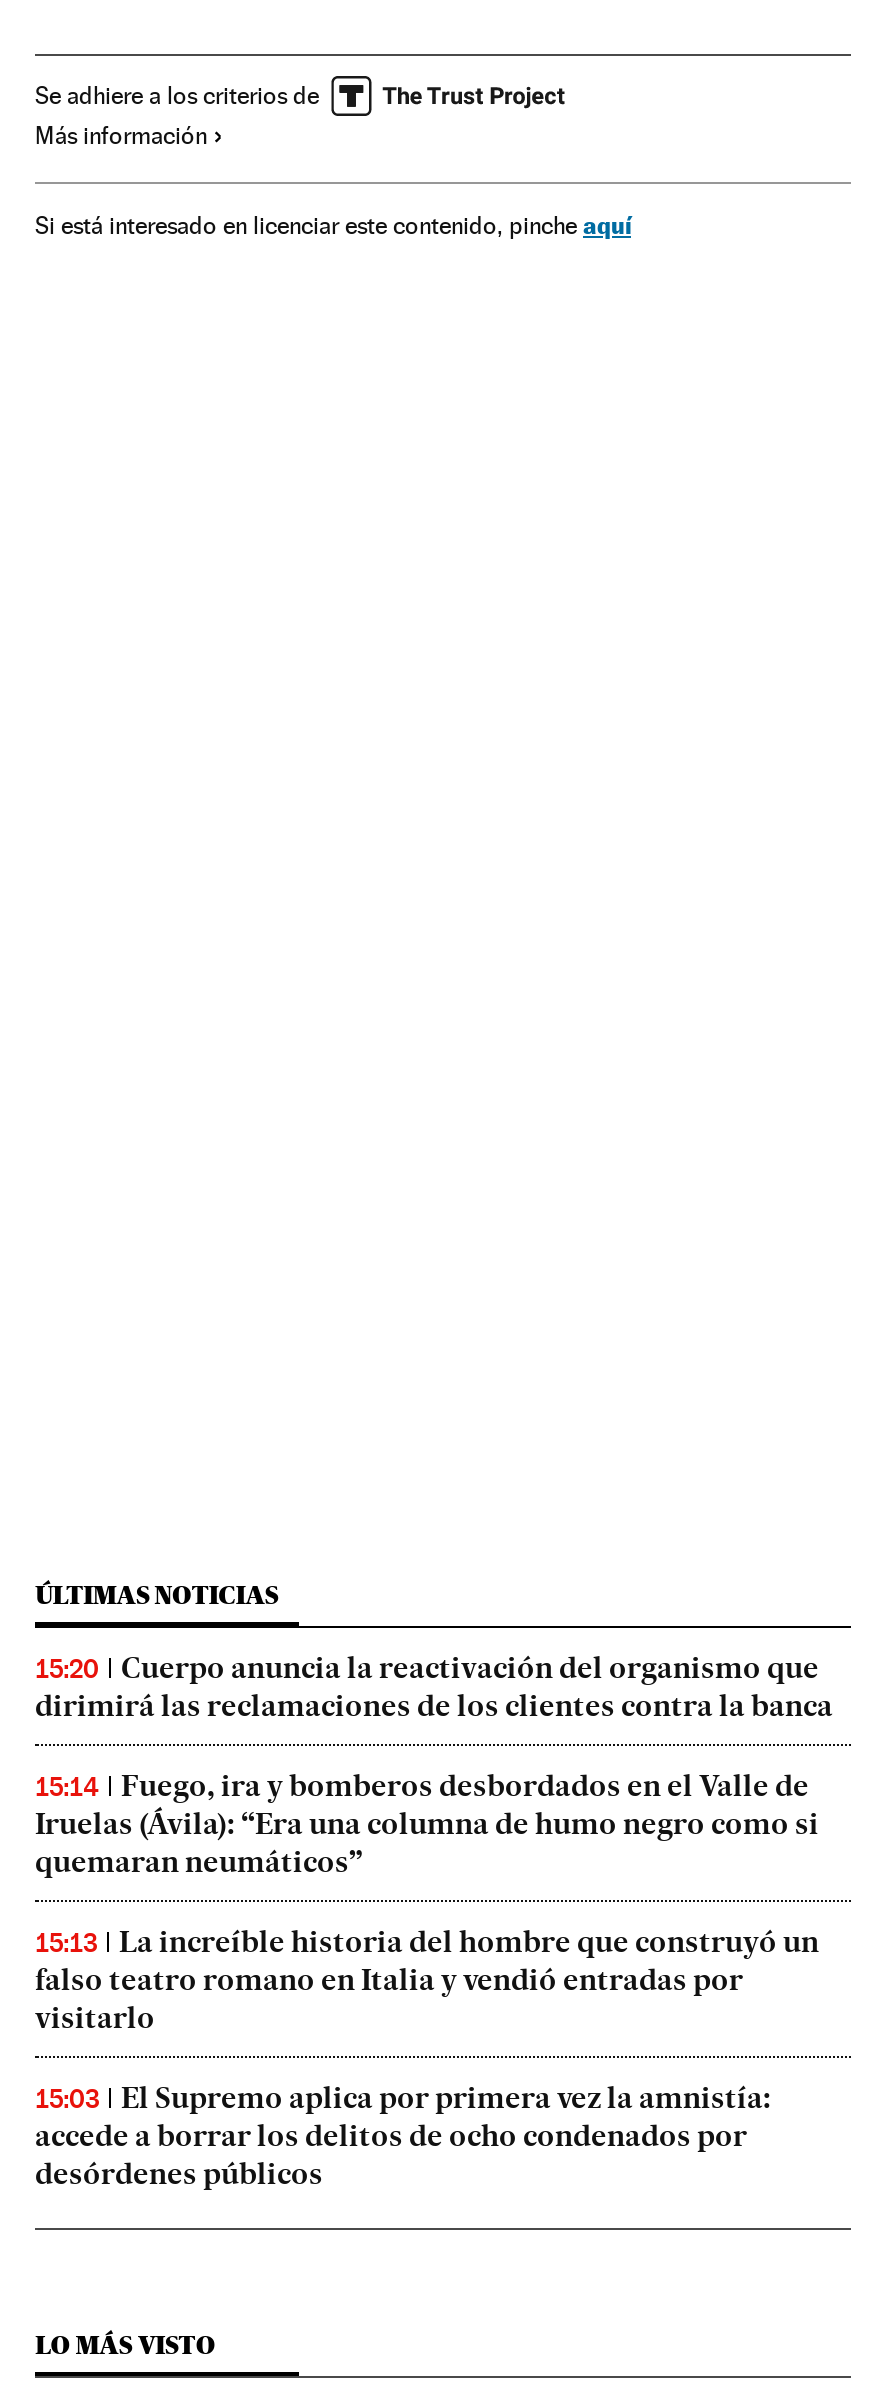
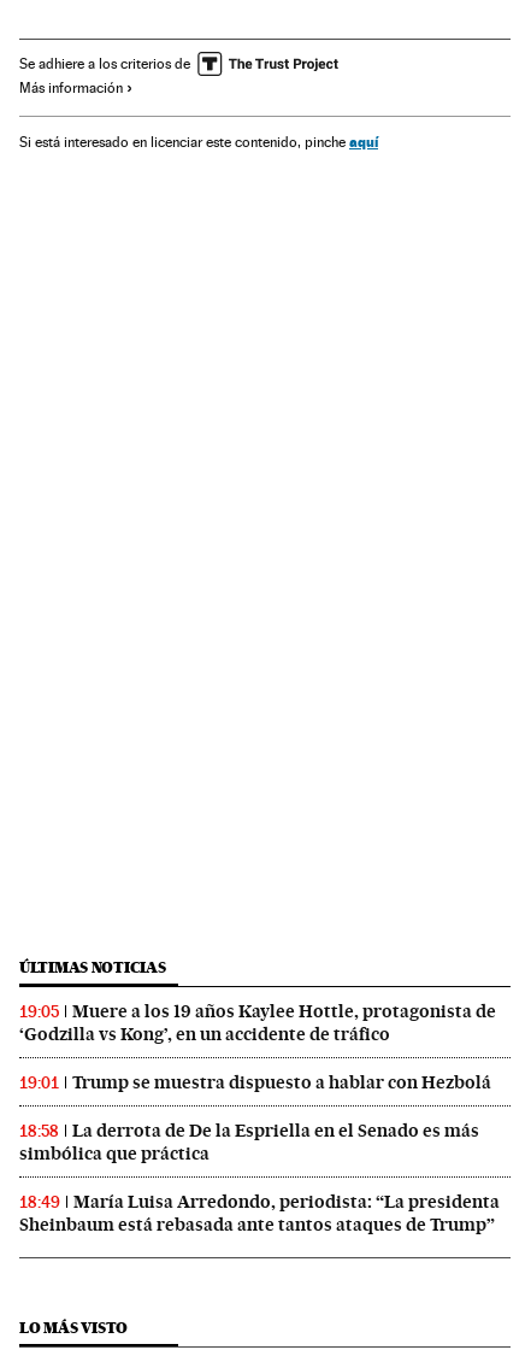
[35,1650,833,1724] 15:20 | Cuerpo anuncia la reactivación del organismo que | dirimirá las reclamaciones de los clientes contra la banca -> [19,1001,496,1045] 19:05 | Muere a los 19 años Kaylee Hottle, protagonista de | ‘Godzilla vs Kong’, en un accidente de tráfico
[35,1768,819,1880] 15:14 | Fuego, ira y bomberos desbordados en el Valle de | Iruelas (Ávila): “Era una columna de humo negro como si | quemaran neumáticos” -> [19,1072,491,1093] 19:01 | Trump se muestra dispuesto a hablar con Hezbolá
[35,1924,819,2036] 15:13 | La increíble historia del hombre que construyó un | falso teatro romano en Italia y vendió entradas por | visitarlo -> [19,1120,479,1165] 18:58 | La derrota de De la Espriella en el Senado es más | simbólica que práctica
[35,2080,771,2192] 15:03 | El Supremo aplica por primera vez la amnistía: | accede a borrar los delitos de ocho condenados por | desórdenes públicos -> [19,1191,500,1236] 18:49 | María Luisa Arredondo, periodista: “La presidenta | Sheinbaum está rebasada ante tantos ataques de Trump”

